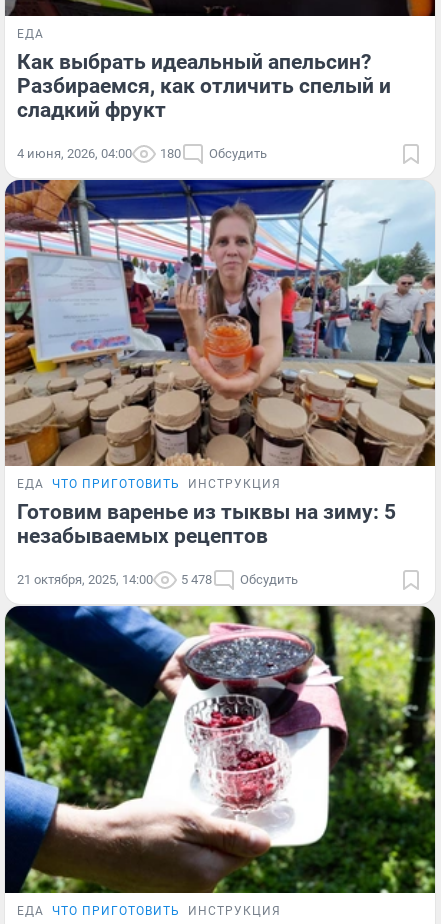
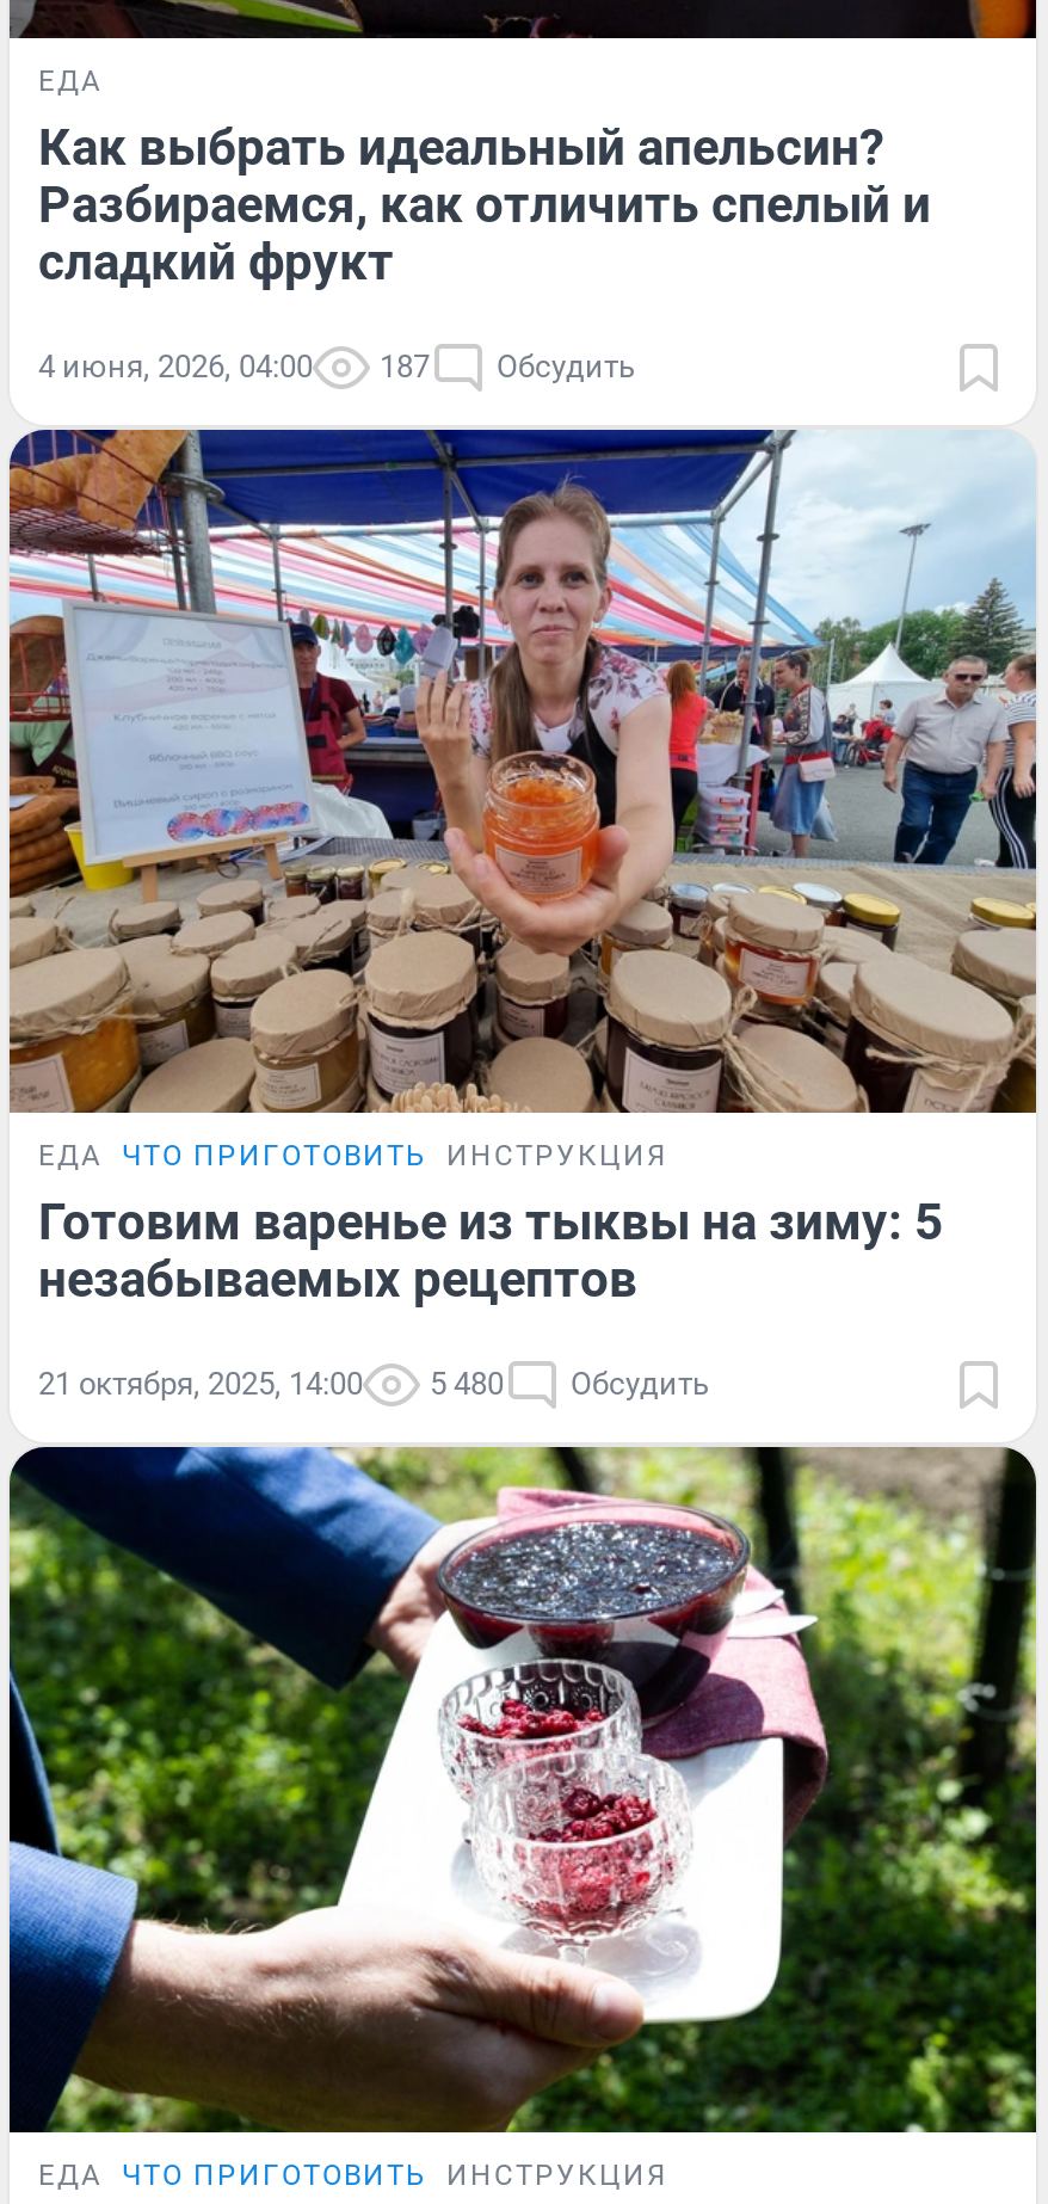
[17,146,267,161] 4 июня, 2026, 04:00 180 Обсудить -> [38,348,635,384] 4 июня, 2026, 04:00 187 Обсудить
[17,572,298,587] 21 октября, 2025, 14:00 5 478 Обсудить -> [38,1367,709,1402] 21 октября, 2025, 14:00 5 480 Обсудить

